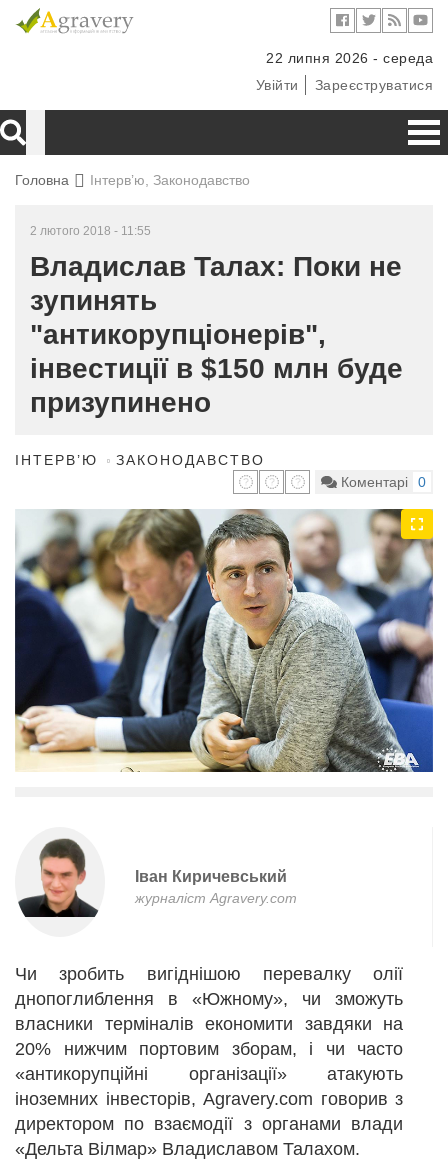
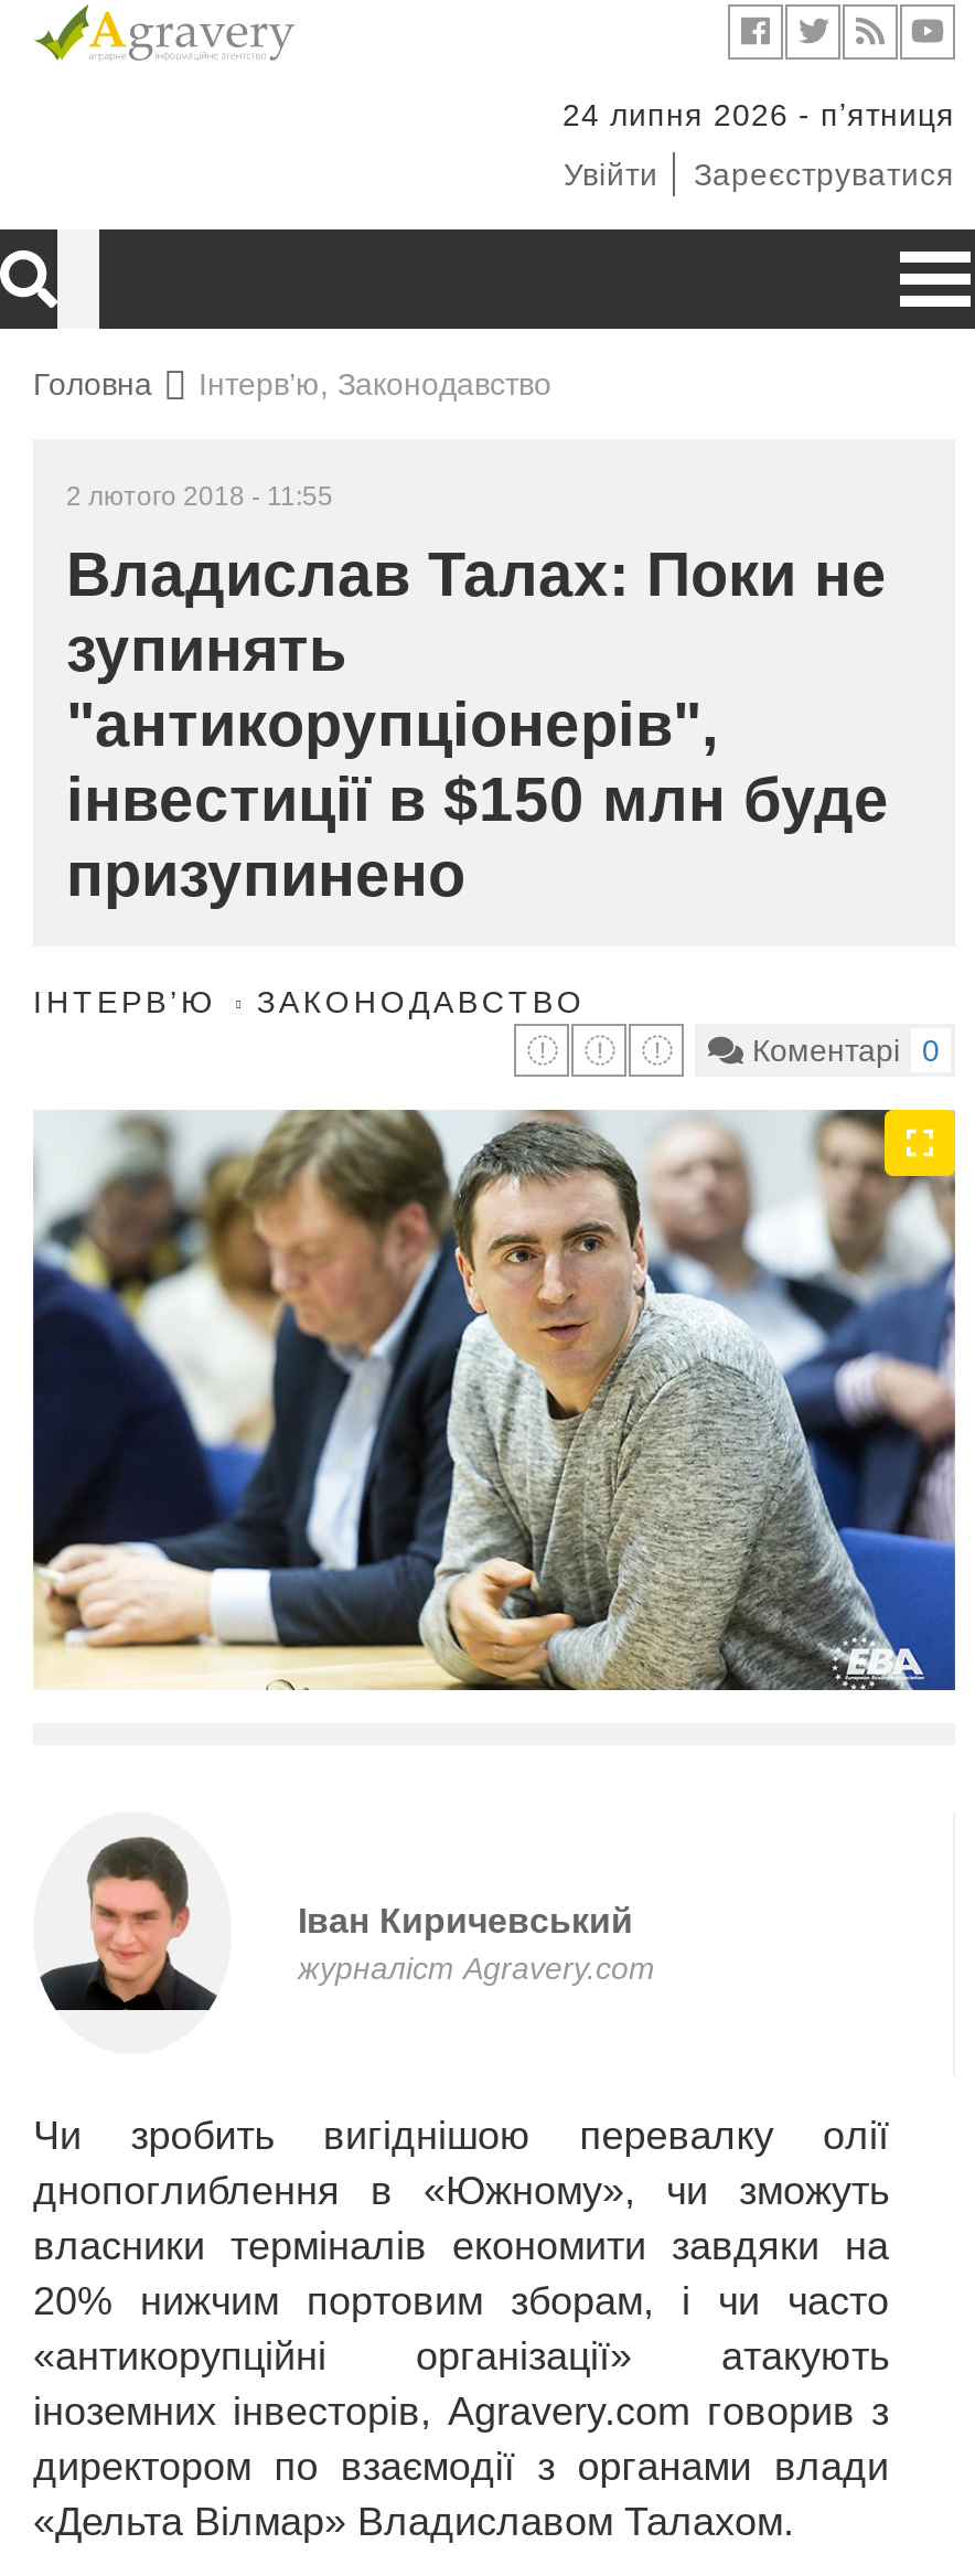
[266,50,433,66] 22 липня 2026 - середа -> [562,97,955,132] 24 липня 2026 - пʼятниця

